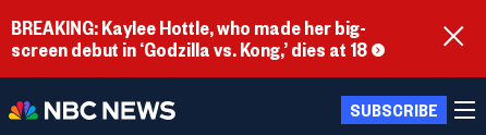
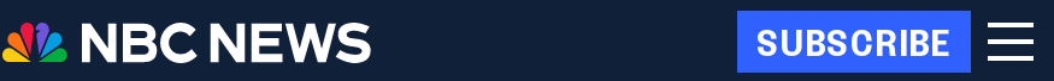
[11,14,367,61] BREAKING: Kaylee Hottle, who made her big- | screen debut in ‘Godzilla vs. Kong,’ dies at 18 -> none

